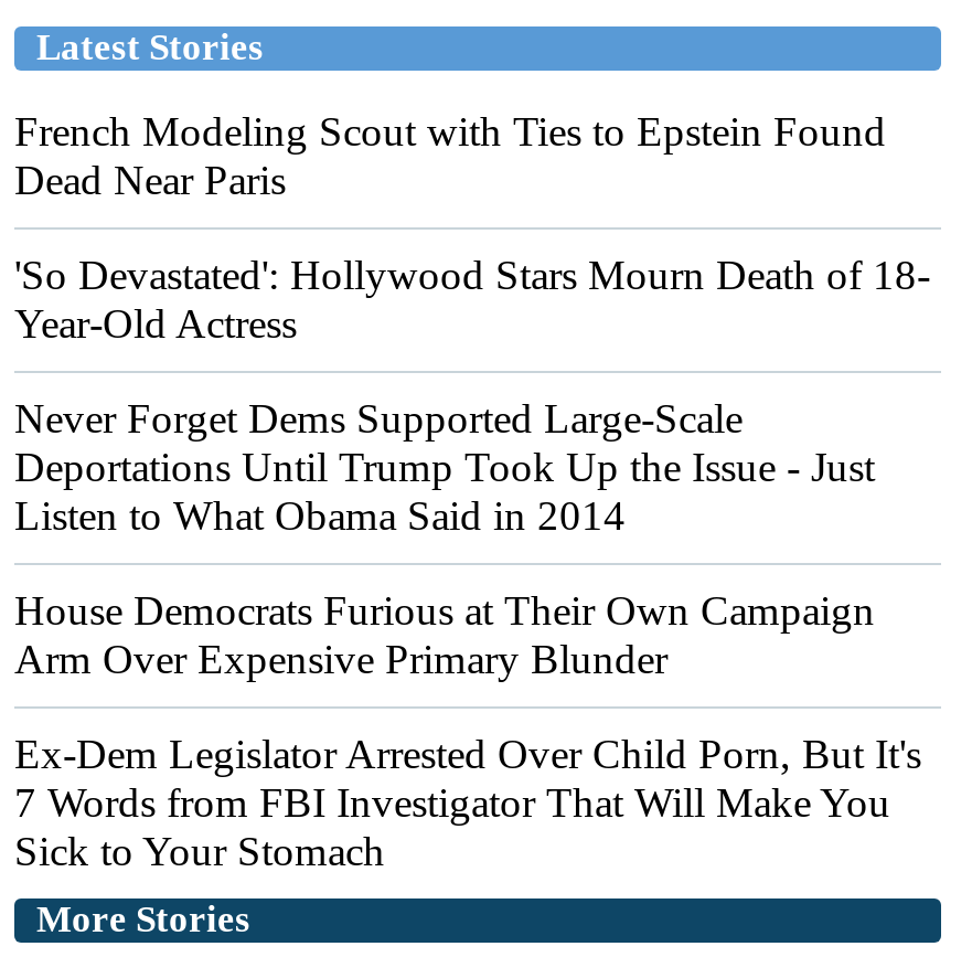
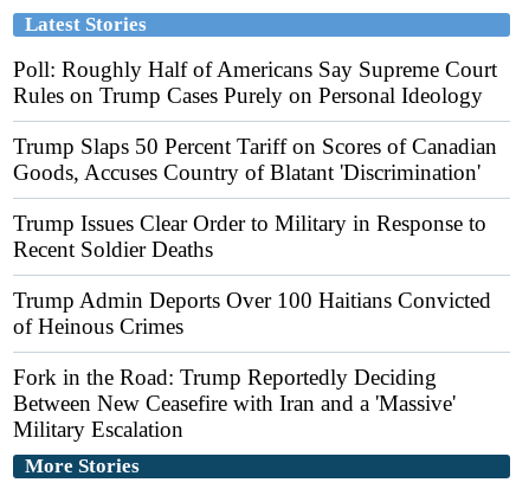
[14,108,886,203] French Modeling Scout with Ties to Epstein Found | Dead Near Paris -> [13,57,497,108] Poll: Roughly Half of Americans Say Supreme Court | Rules on Trump Cases Purely on Personal Ideology
[14,251,930,346] 'So Devastated': Hollywood Stars Mourn Death of 18- | Year-Old Actress -> [13,134,497,184] Trump Slaps 50 Percent Tariff on Scores of Canadian | Goods, Accuses Country of Blatant 'Discrimination'
[14,395,875,538] Never Forget Dems Supported Large-Scale | Deportations Until Trump Took Up the Issue - Just | Listen to What Obama Said in 2014 -> [13,211,486,261] Trump Issues Clear Order to Military in Response to | Recent Soldier Deaths
[14,587,875,682] House Democrats Furious at Their Own Campaign | Arm Over Expensive Primary Blunder -> [13,287,491,338] Trump Admin Deports Over 100 Haitians Convicted | of Heinous Crimes
[14,730,921,874] Ex-Dem Legislator Arrested Over Child Porn, But It's | 7 Words from FBI Investigator That Will Make You | Sick to Your Stomach -> [13,364,456,441] Fork in the Road: Trump Reportedly Deciding | Between New Ceasefire with Iran and a 'Massive' | Military Escalation

